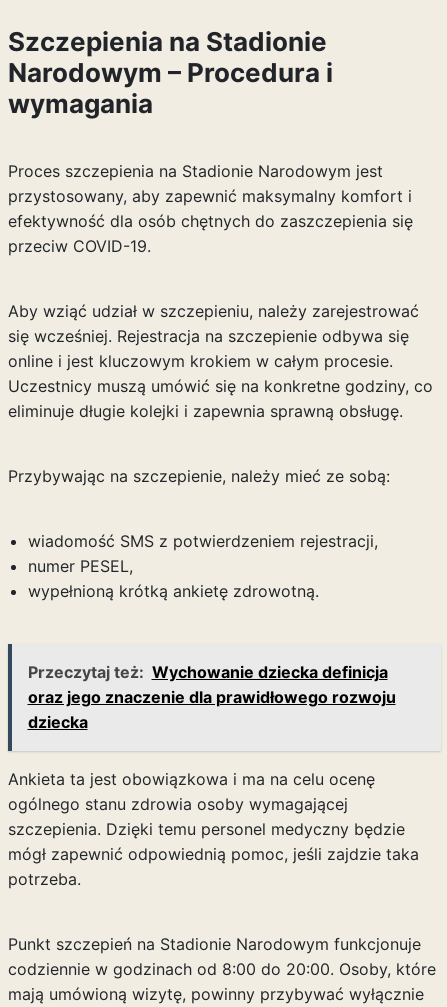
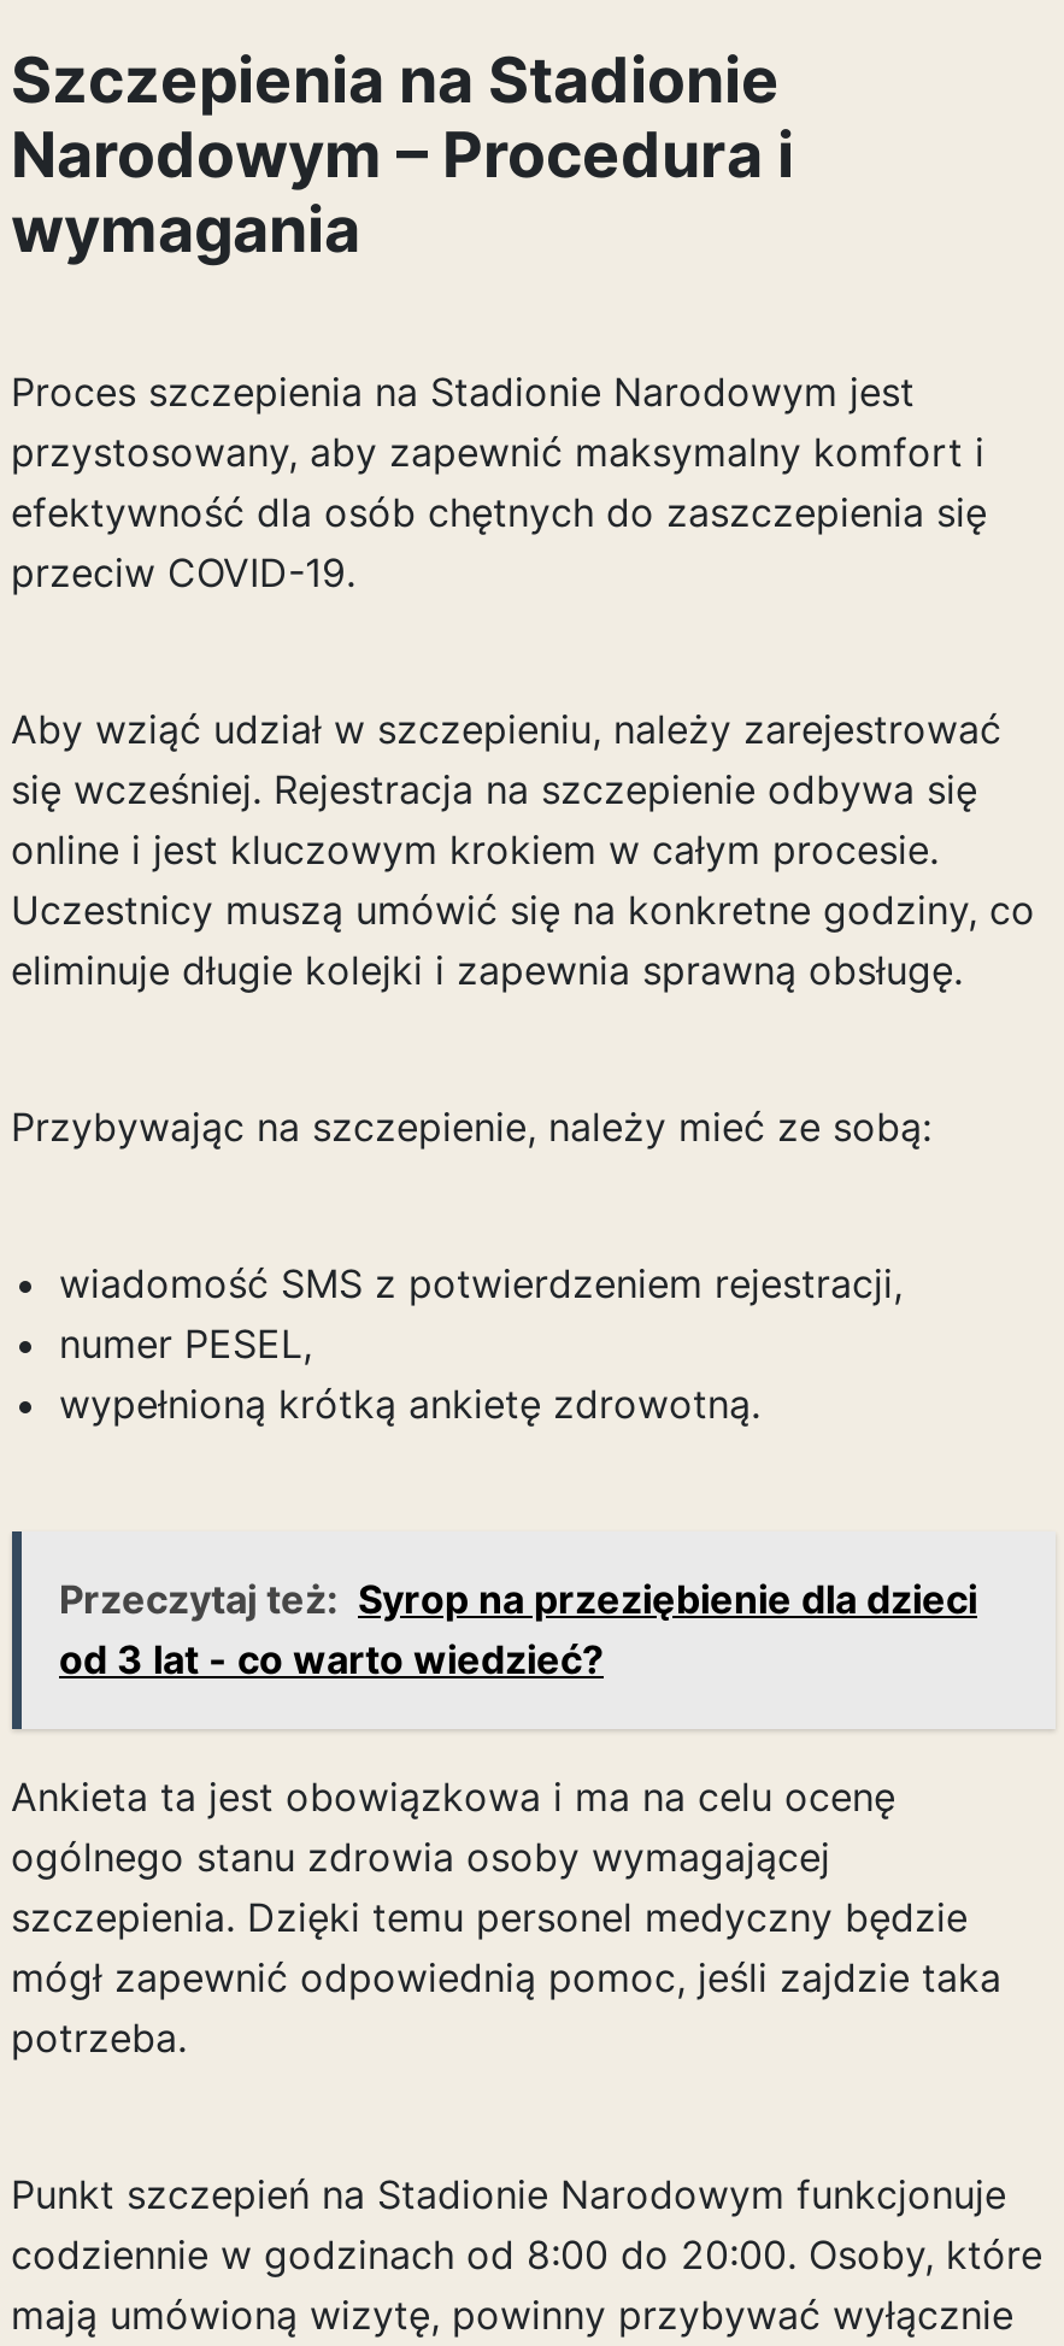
[27,662,395,732] Przeczytaj też: Wychowanie dziecka definicja | oraz jego znaczenie dla prawidłowego rozwoju | dziecka -> [59,1575,977,1683] Przeczytaj też: Syrop na przeziębienie dla dzieci | od 3 lat - co warto wiedzieć?

